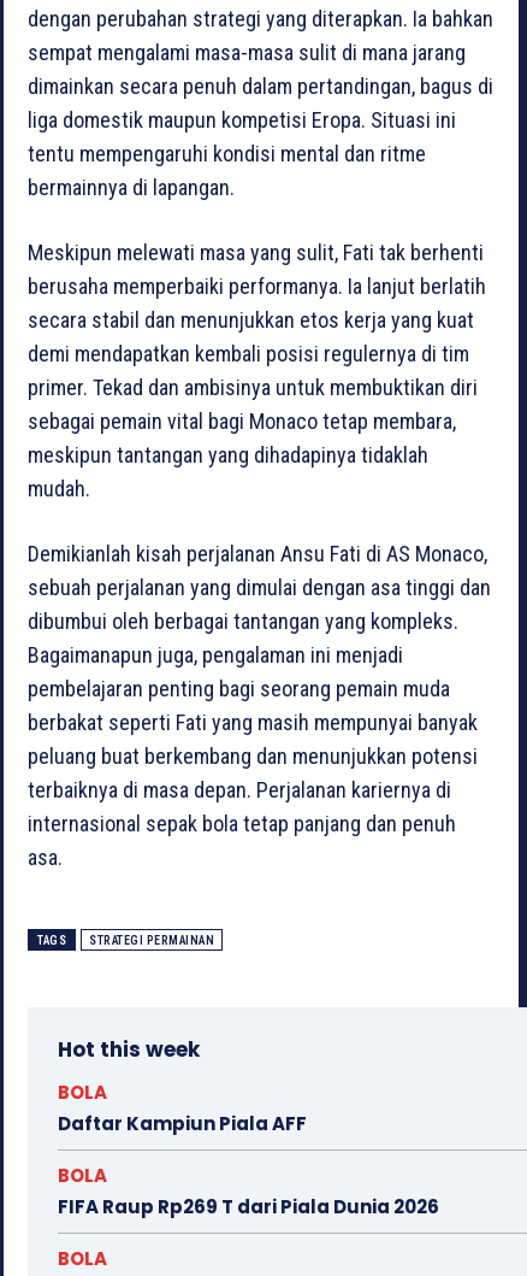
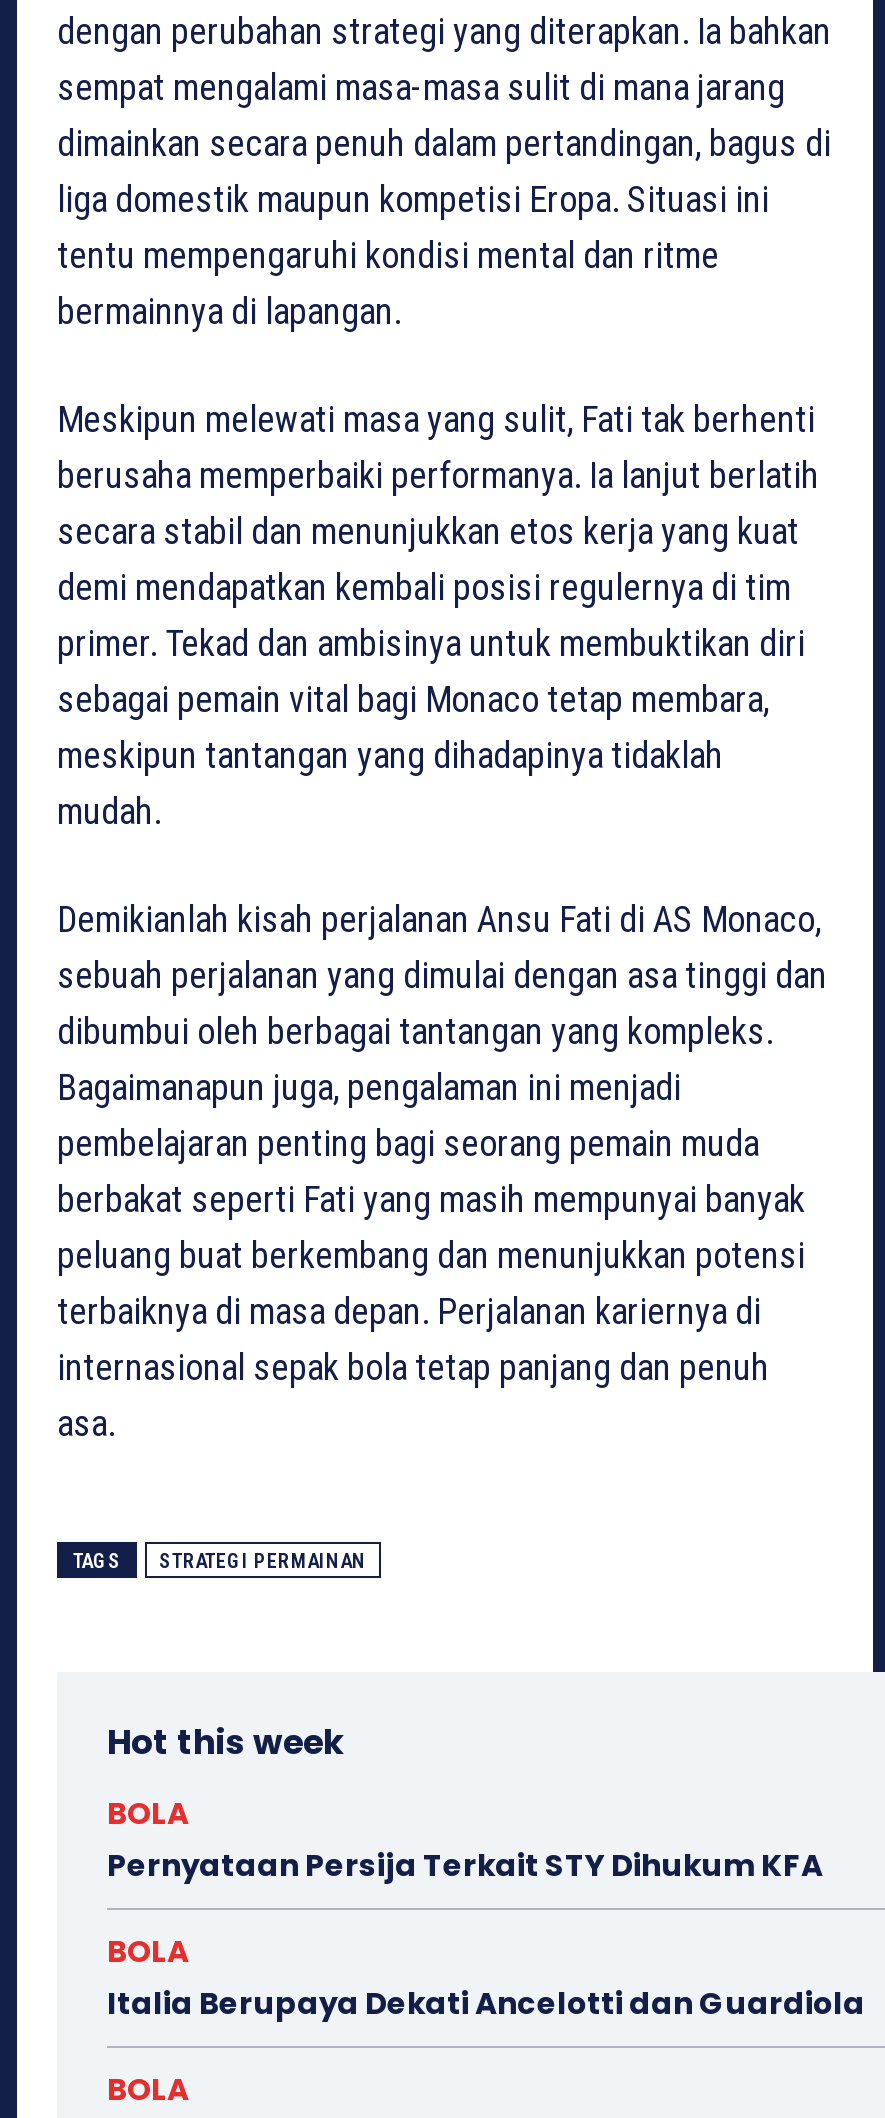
[58,1111,307,1137] Daftar Kampiun Piala AFF -> [107,1845,823,1887] Pernyataan Persija Terkait STY Dihukum KFA
[58,1195,439,1220] FIFA Raup Rp269 T dari Piala Dunia 2026 -> [107,1983,865,2025] Italia Berupaya Dekati Ancelotti dan Guardiola

